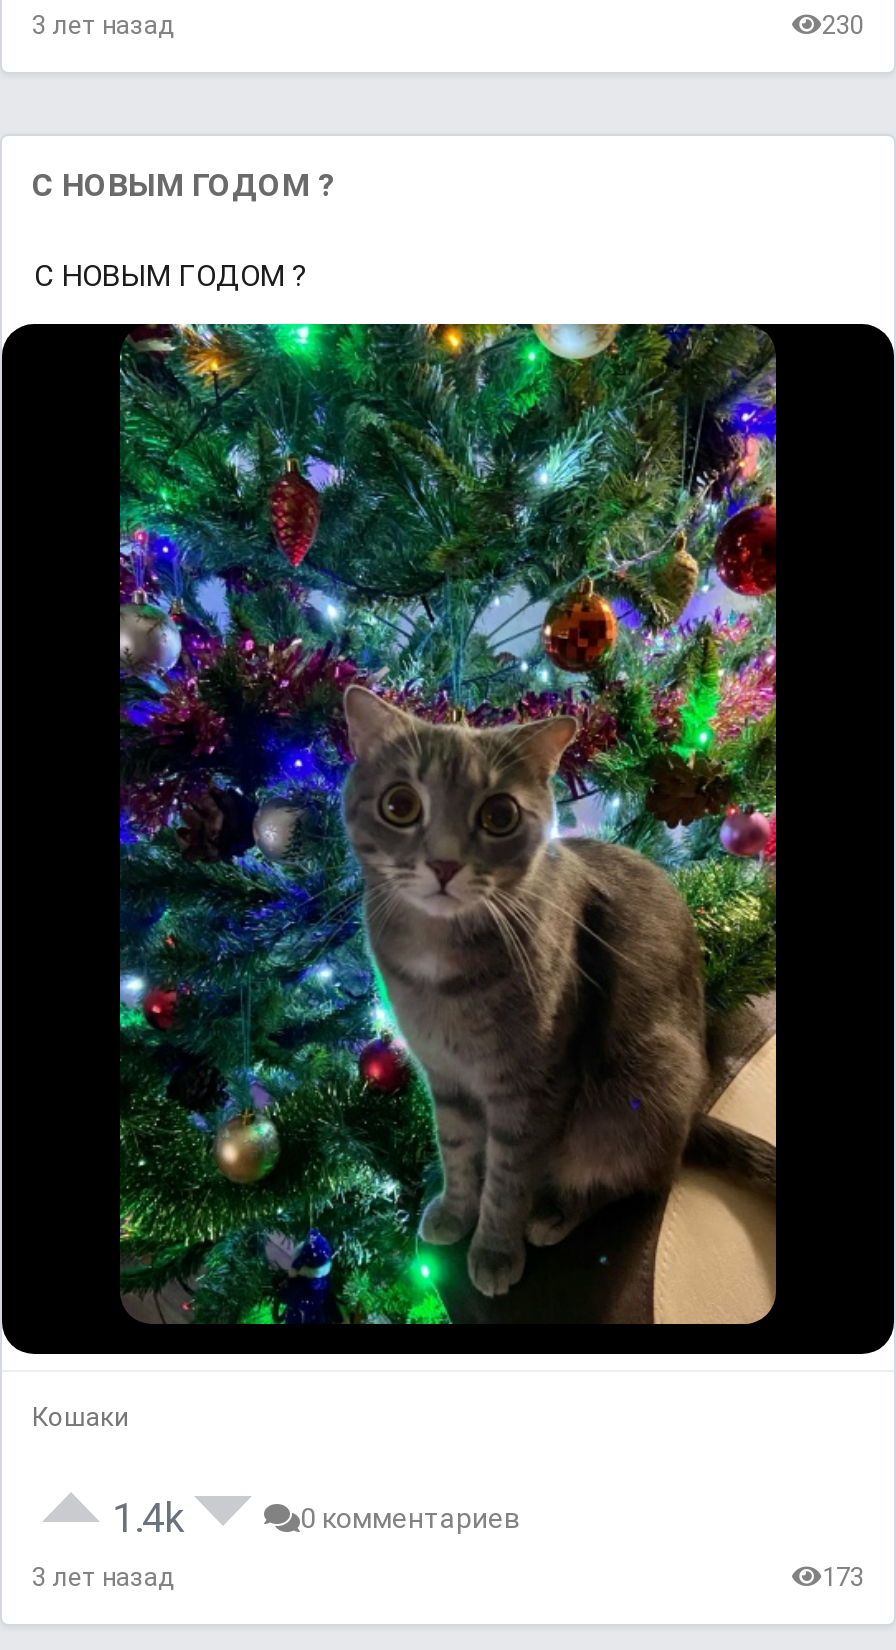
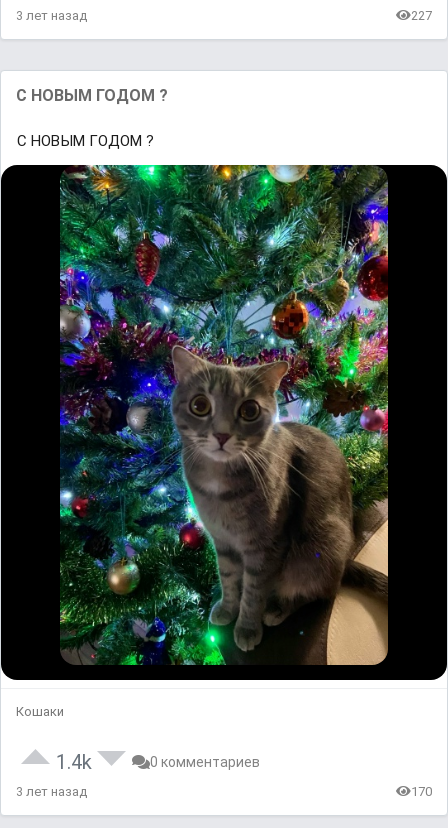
[822,9,864,39] 230 -> [411,8,432,23] 227
[822,1561,864,1591] 173 -> [411,784,432,799] 170

